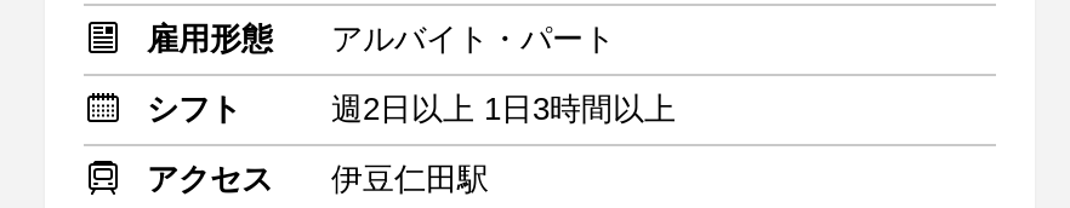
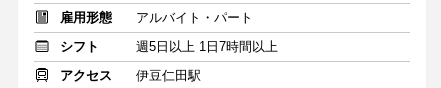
[331,91,676,127] 週2日以上 1日3時間以上 -> [136,39,278,54] 週5日以上 1日7時間以上

